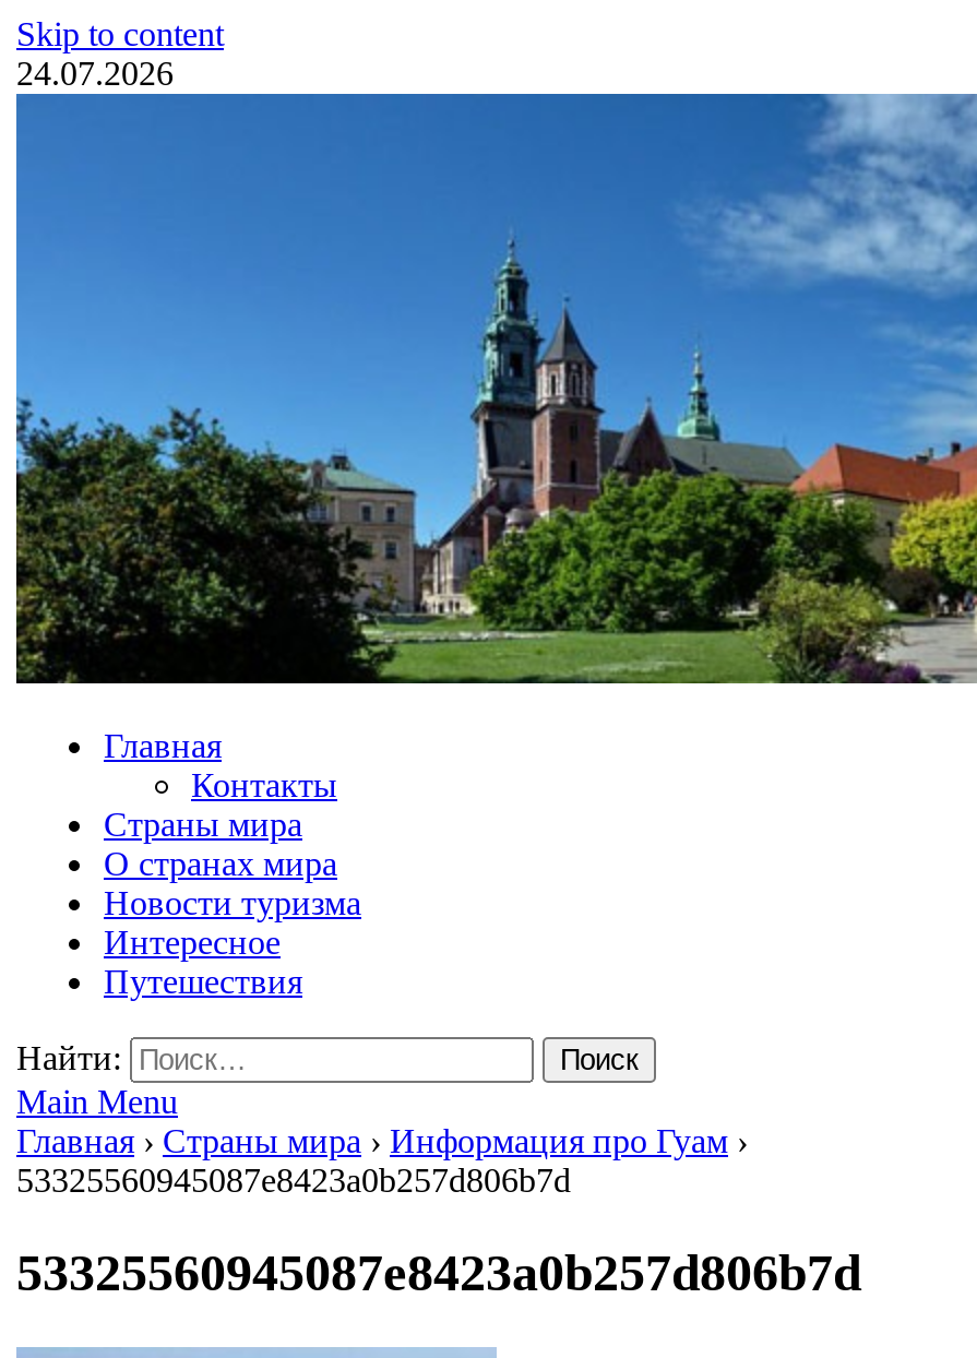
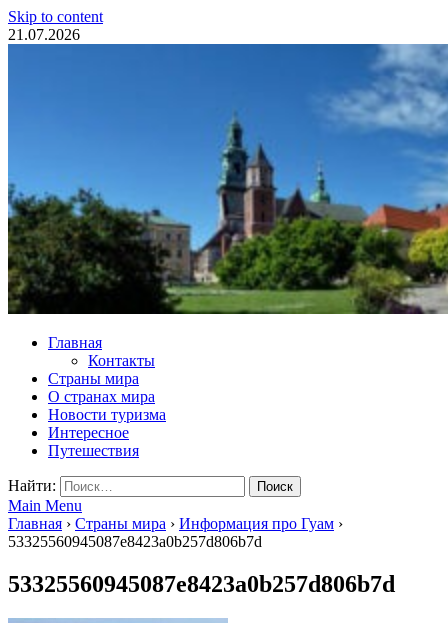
[16,55,174,92] 24.07.2026 -> [8,26,80,43] 21.07.2026

